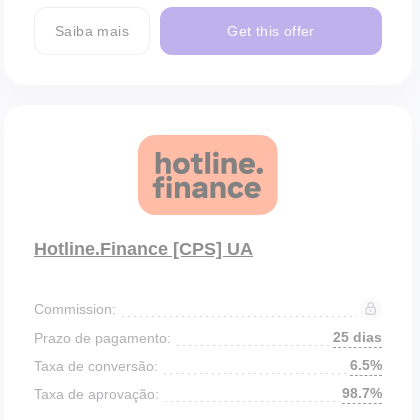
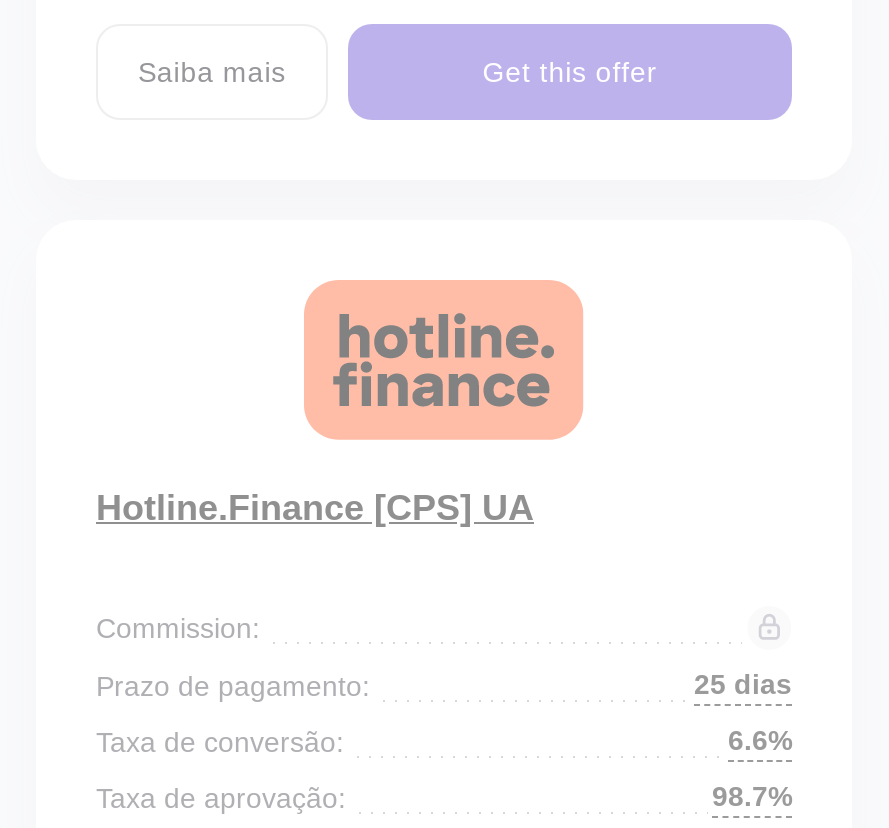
[350,357,382,373] 6.5% -> [728,724,792,756] 6.6%

